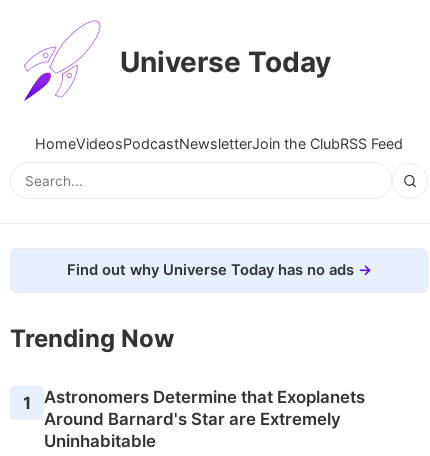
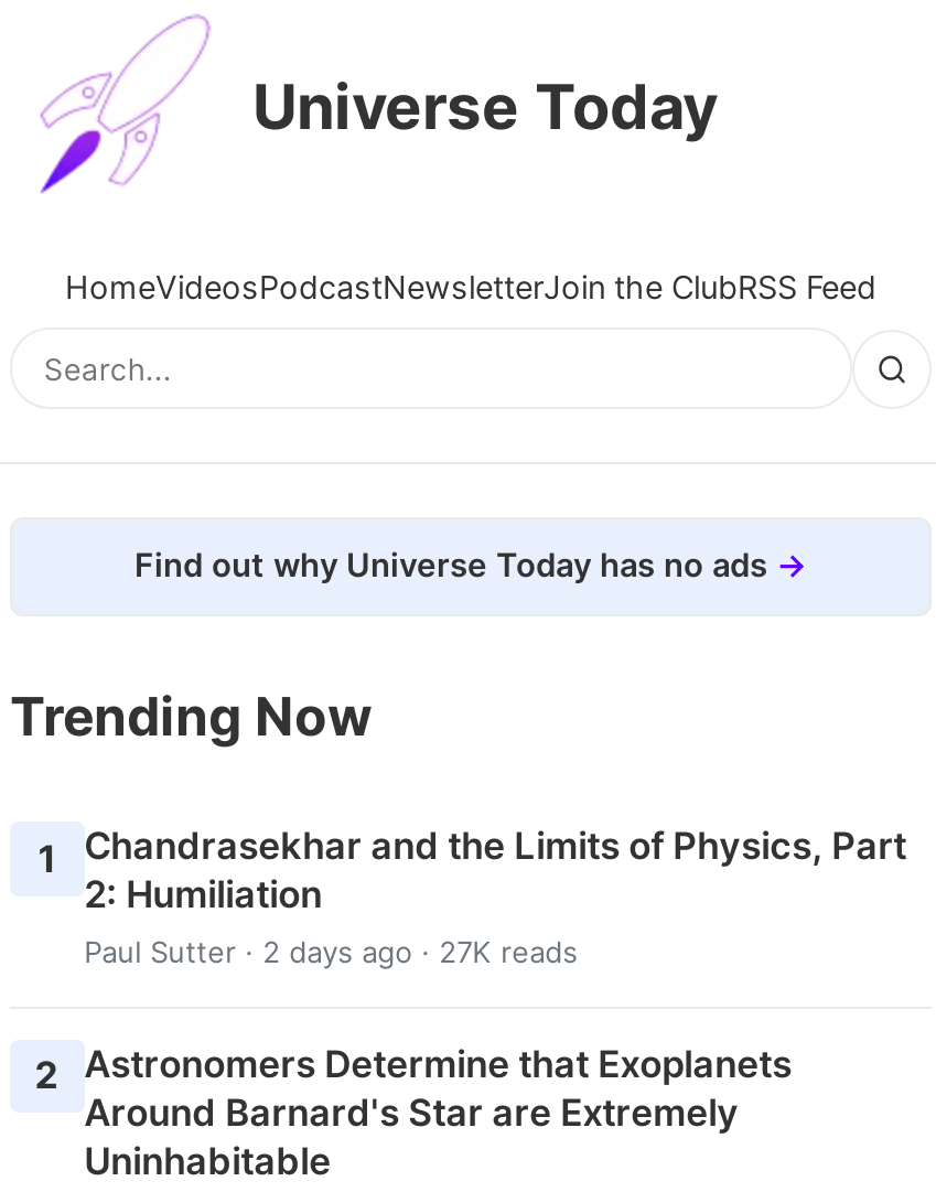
[44,387,365,407] Astronomers Determine that Exoplanets -> [35,825,906,1098] Chandrasekhar and the Limits of Physics, Part | 2: Humiliation | Paul Sutter · 2 days ago · 27K reads | 2 Astronomers Determine that Exoplanets

